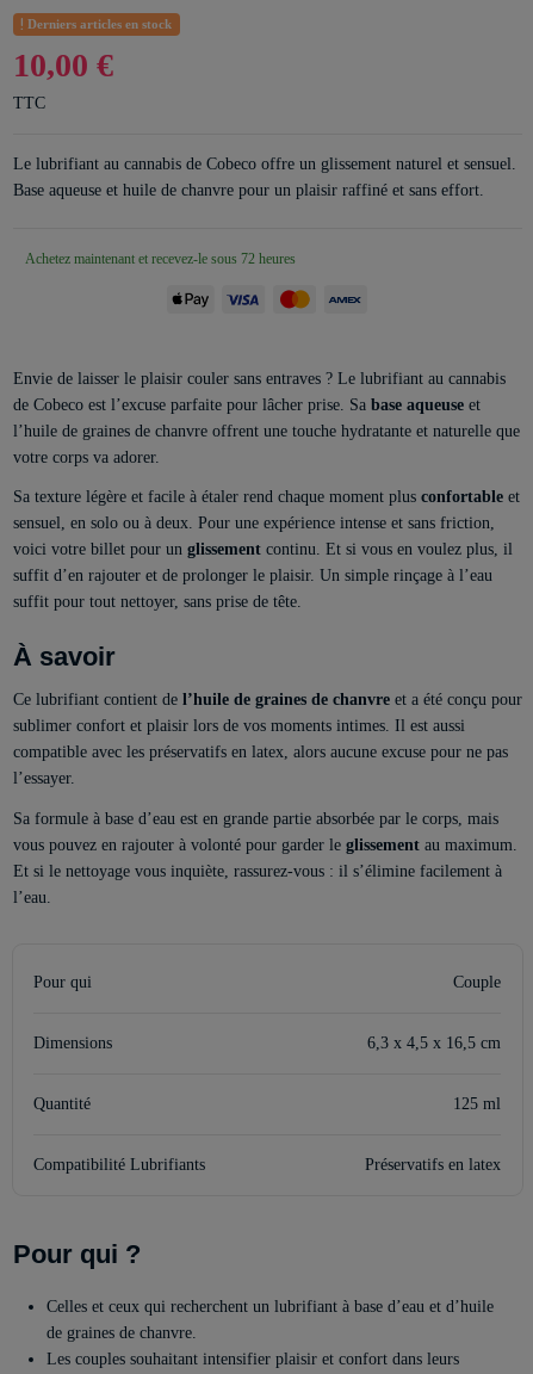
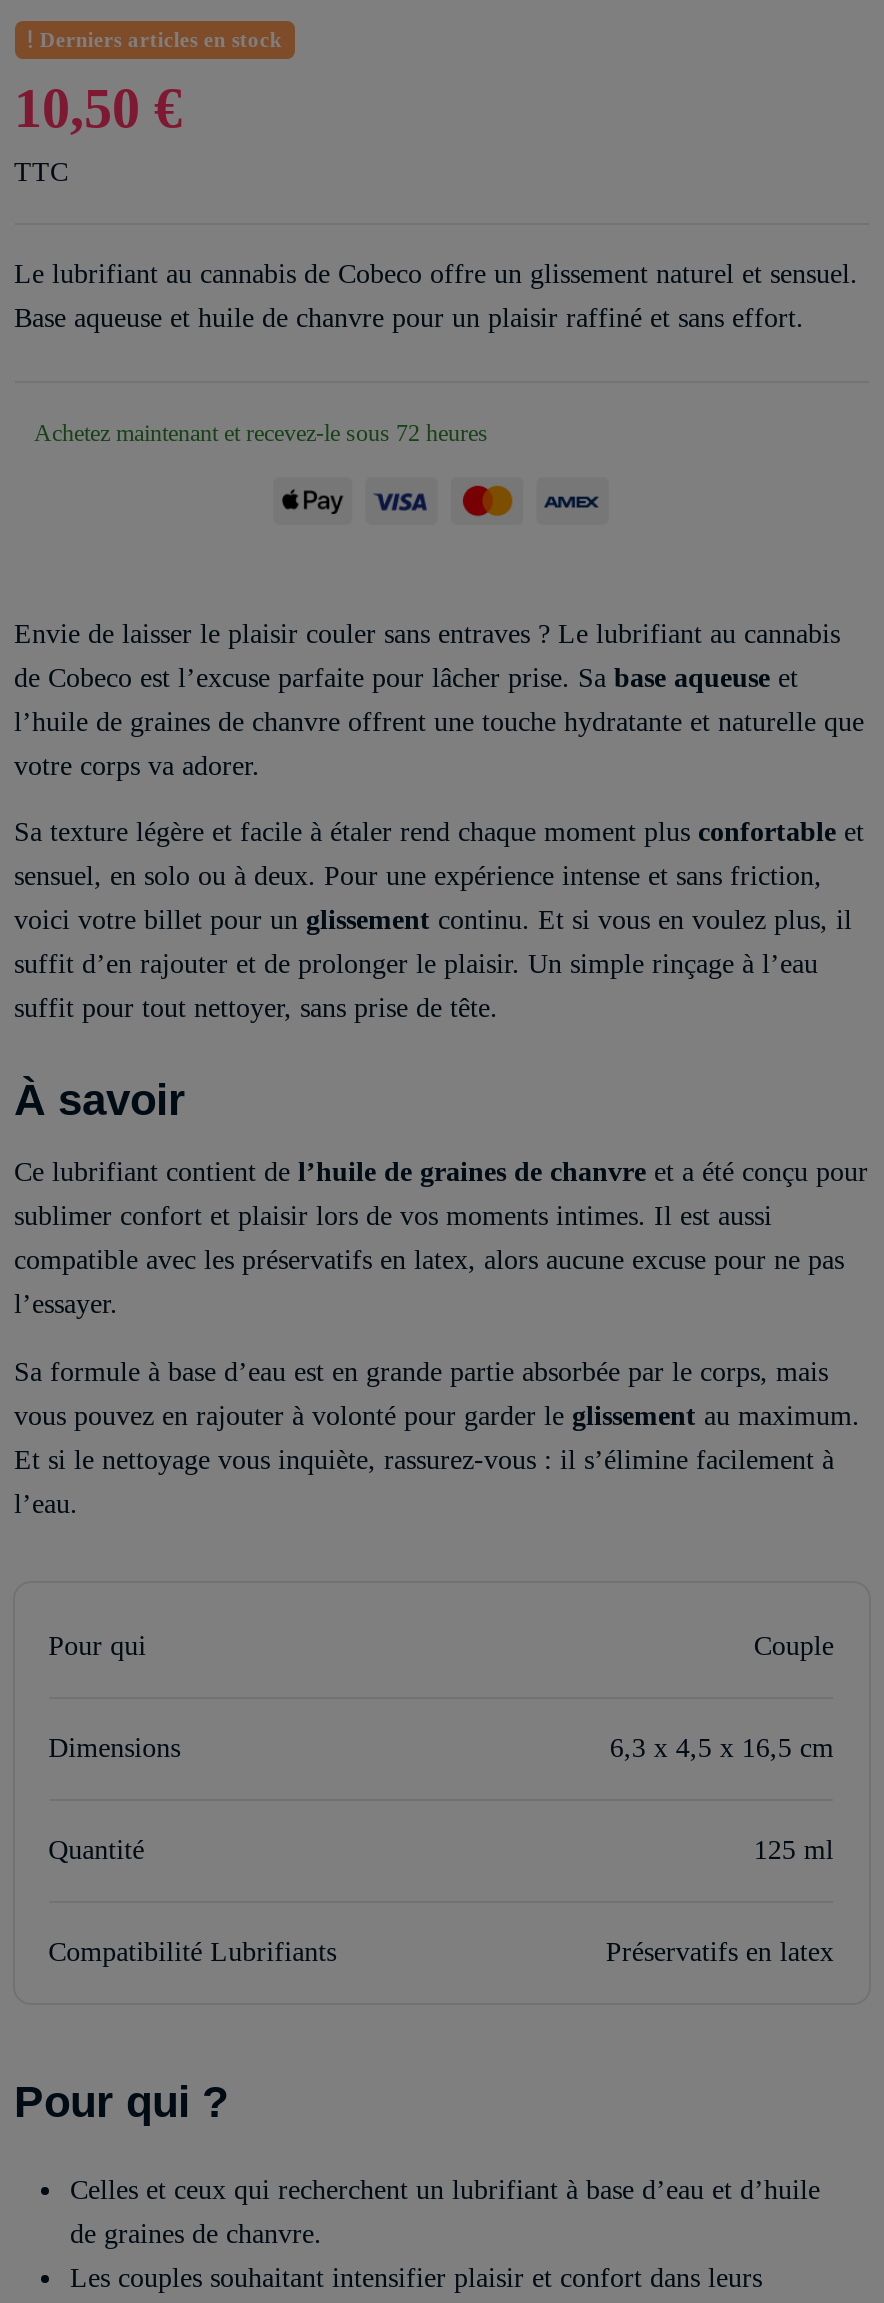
[13,46,113,83] 10,00 € -> [14,77,182,139] 10,50 €

